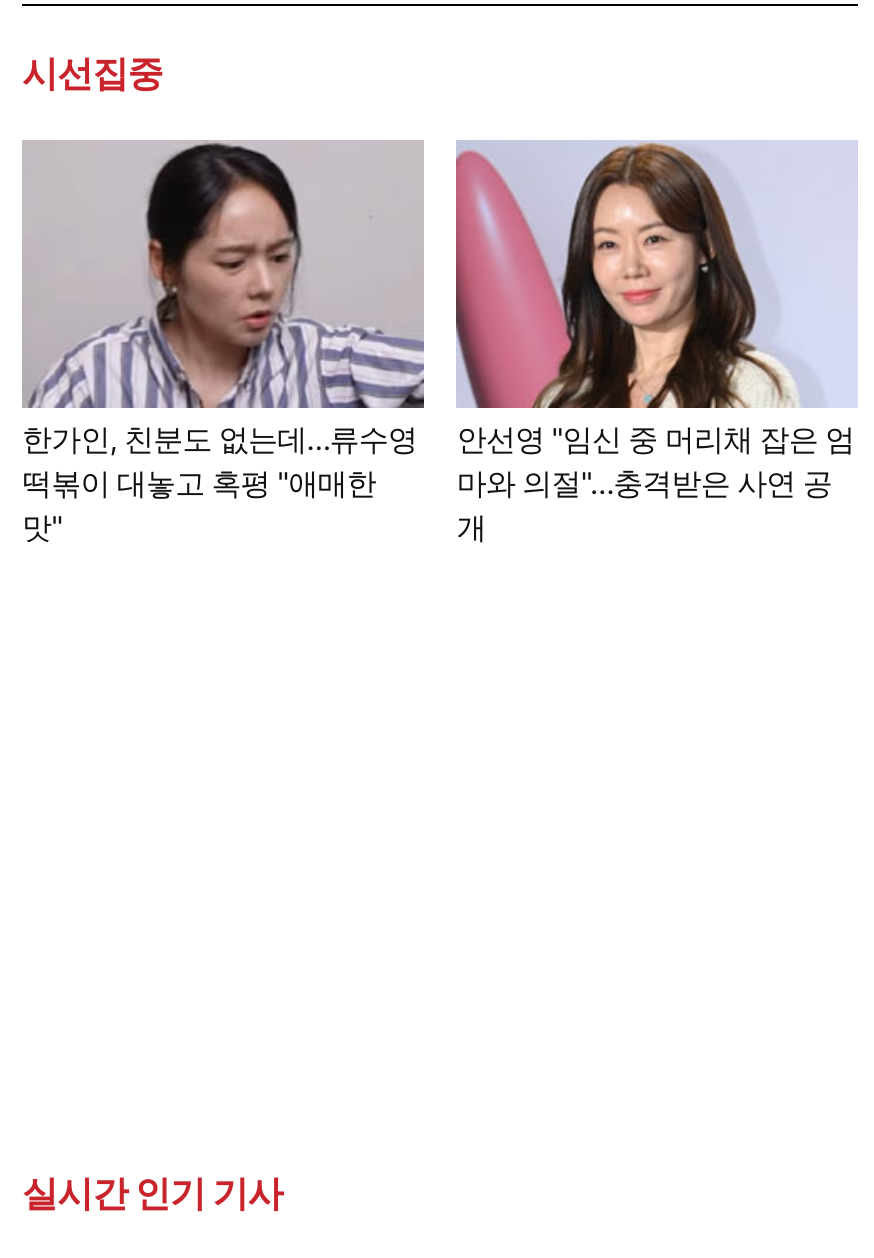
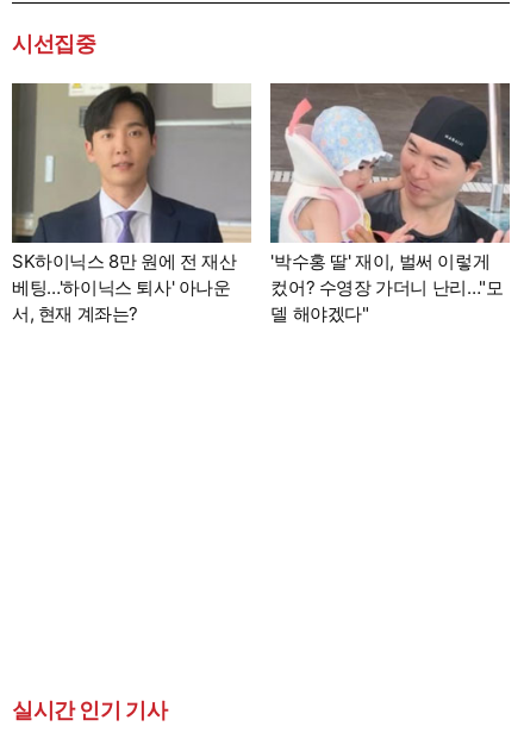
[22,140,426,545] [image] | 한가인, 친분도 없는데…류수영 | 떡볶이 대놓고 혹평 "애매한 | 맛" -> [12,82,251,325] [image] | SK하이닉스 8만 원에 전 재산 | 베팅…'하이닉스 퇴사' 아나운 | 서, 현재 계좌는?
[456,140,858,545] [image] | 안선영 "임신 중 머리채 잡은 엄 | 마와 의절"…충격받은 사연 공 | 개 -> [269,82,511,325] [image] | '박수홍 딸' 재이, 벌써 이렇게 | 컸어? 수영장 가더니 난리…"모 | 델 해야겠다"

